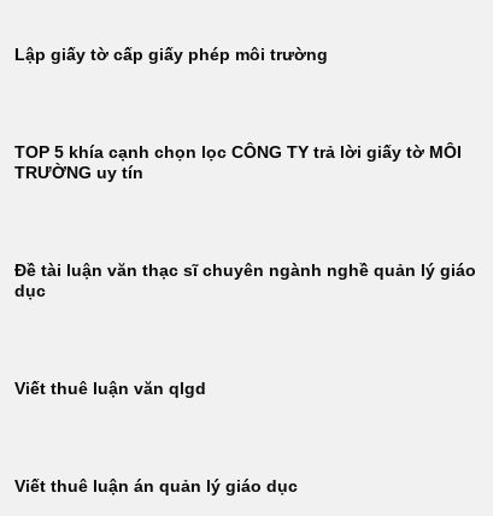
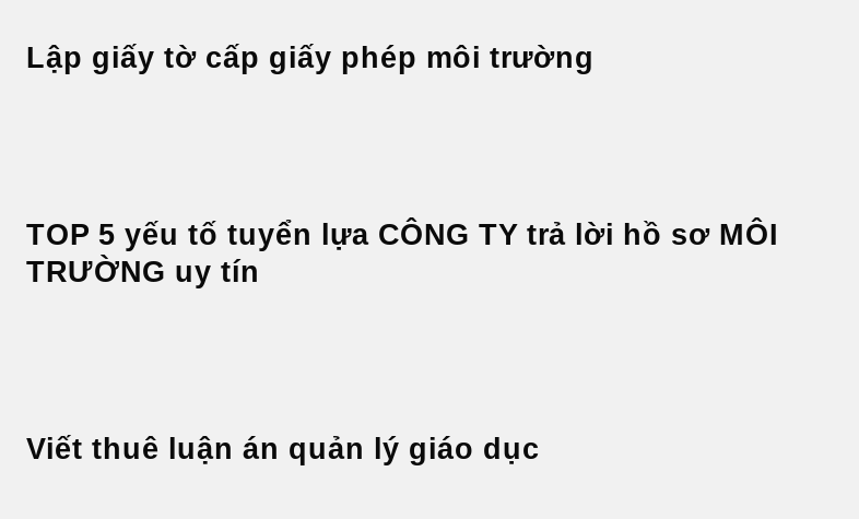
[14,144,462,162] TOP 5 khía cạnh chọn lọc CÔNG TY trả lời giấy tờ MÔI -> [26,219,778,252] TOP 5 yếu tố tuyển lựa CÔNG TY trả lời hồ sơ MÔI
[14,262,476,300] Đề tài luận văn thạc sĩ chuyên ngành nghề quản lý giáo | dục -> none
[14,380,206,398] Viết thuê luận văn qlgd -> none

